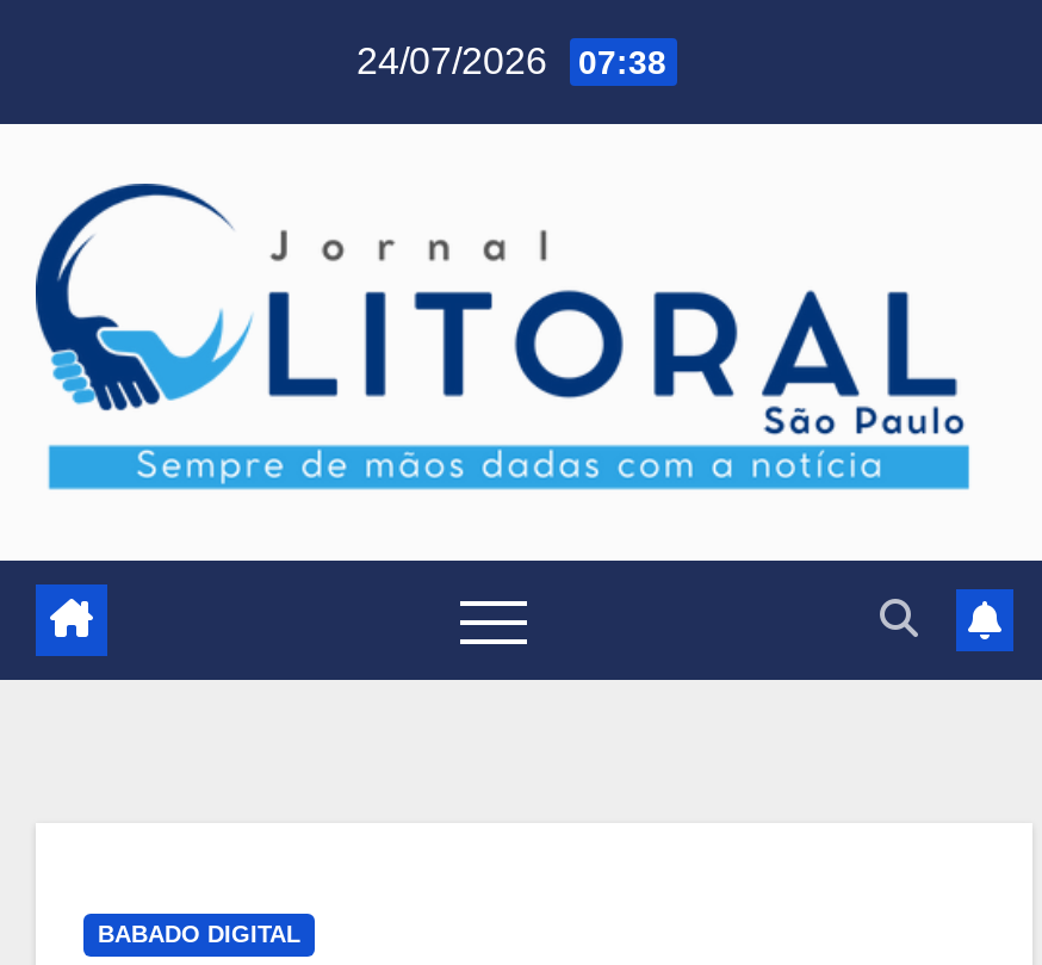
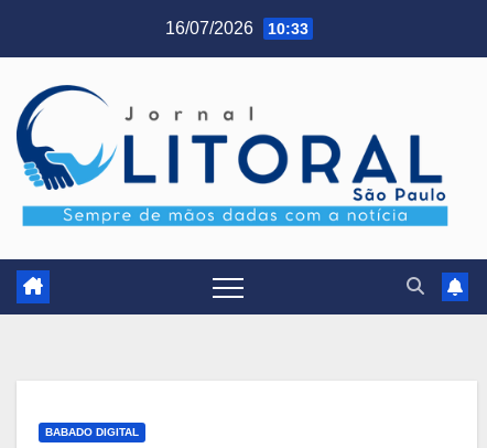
[356,41,666,81] 24/07/2026 07:38 -> [165,19,308,38] 16/07/2026 10:33

